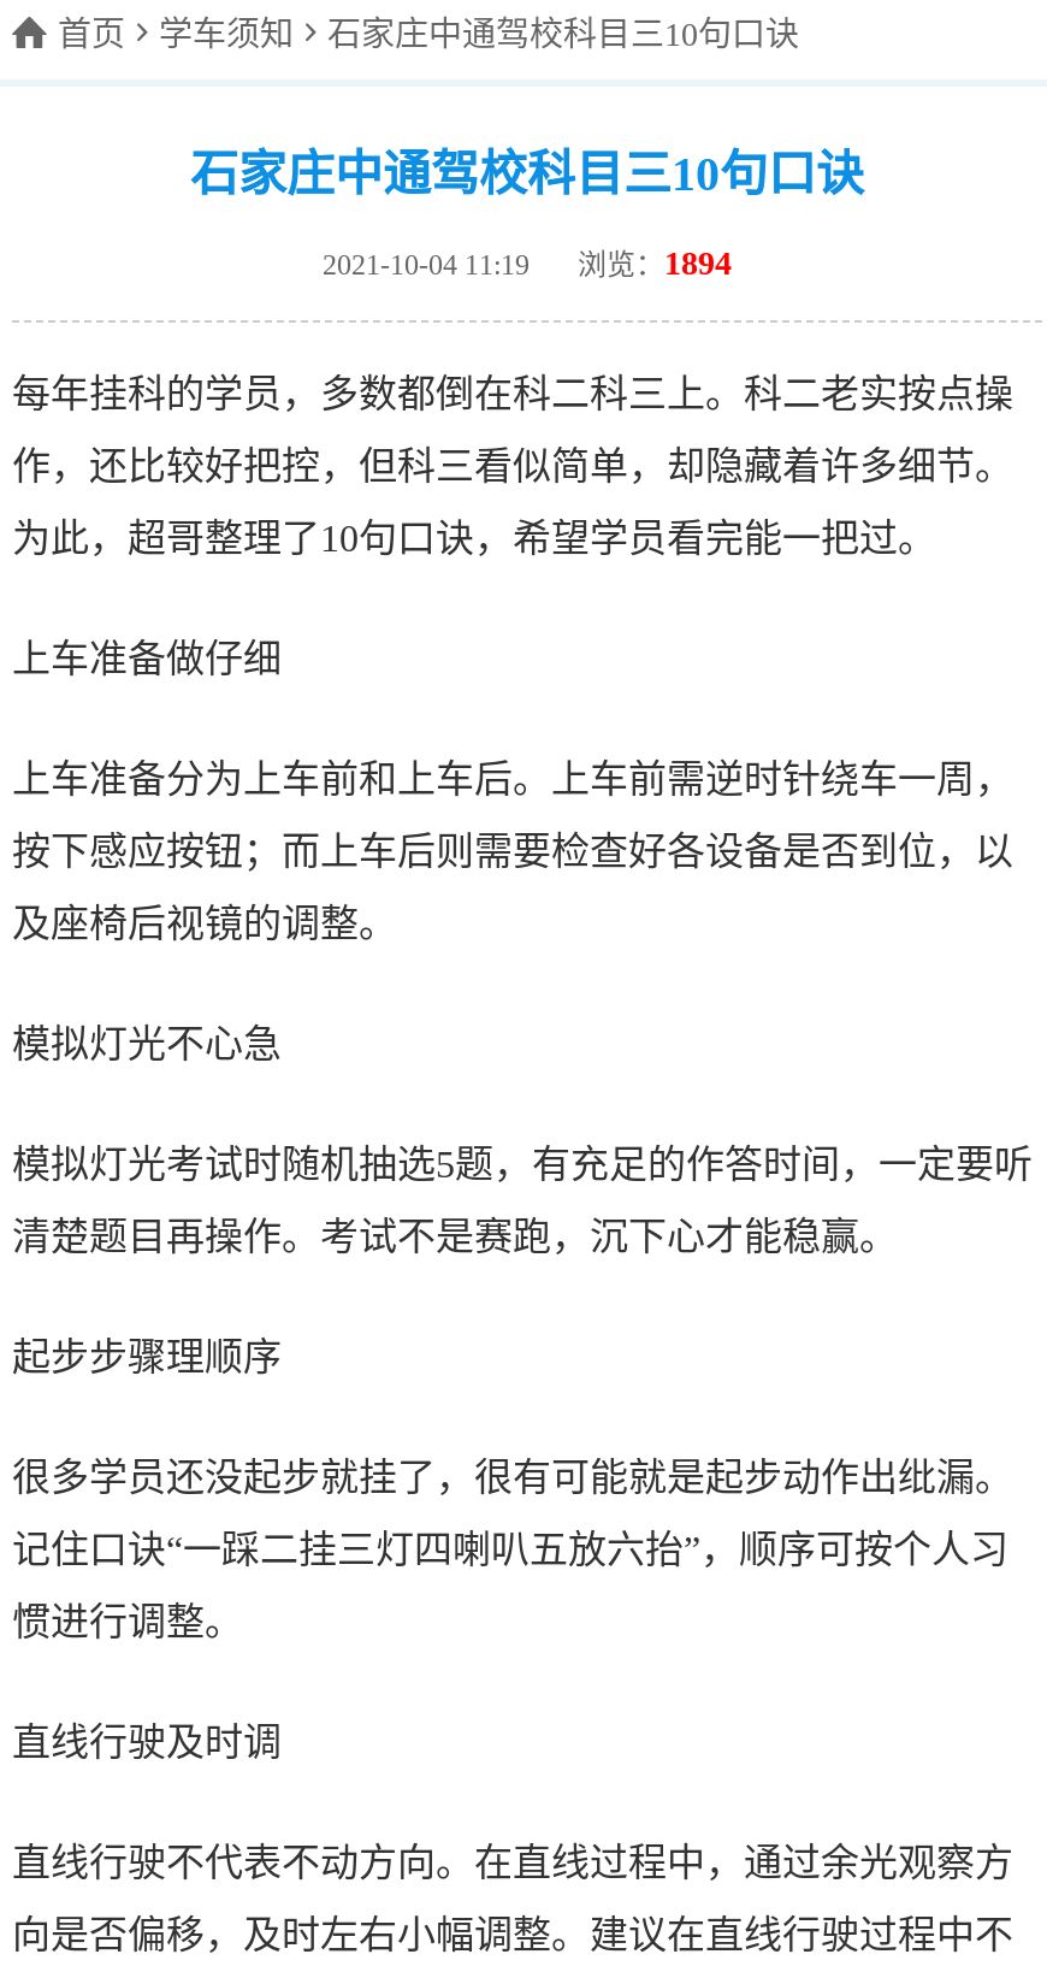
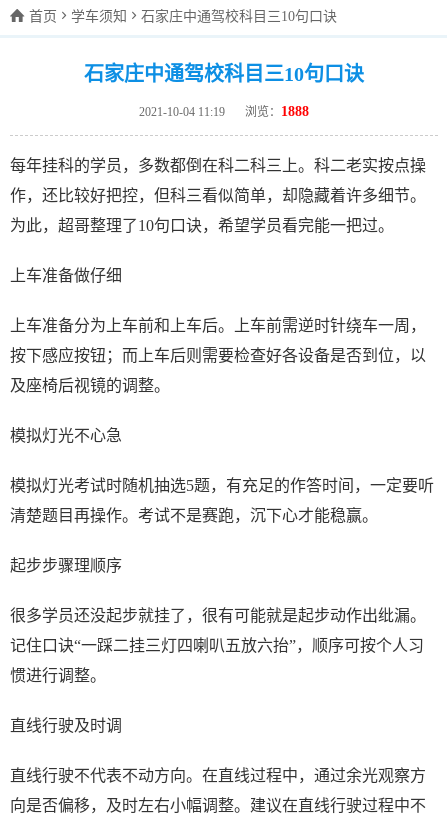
[323,246,732,282] 2021-10-04 11:19 浏览：1894 -> [139,104,309,119] 2021-10-04 11:19 浏览：1888

